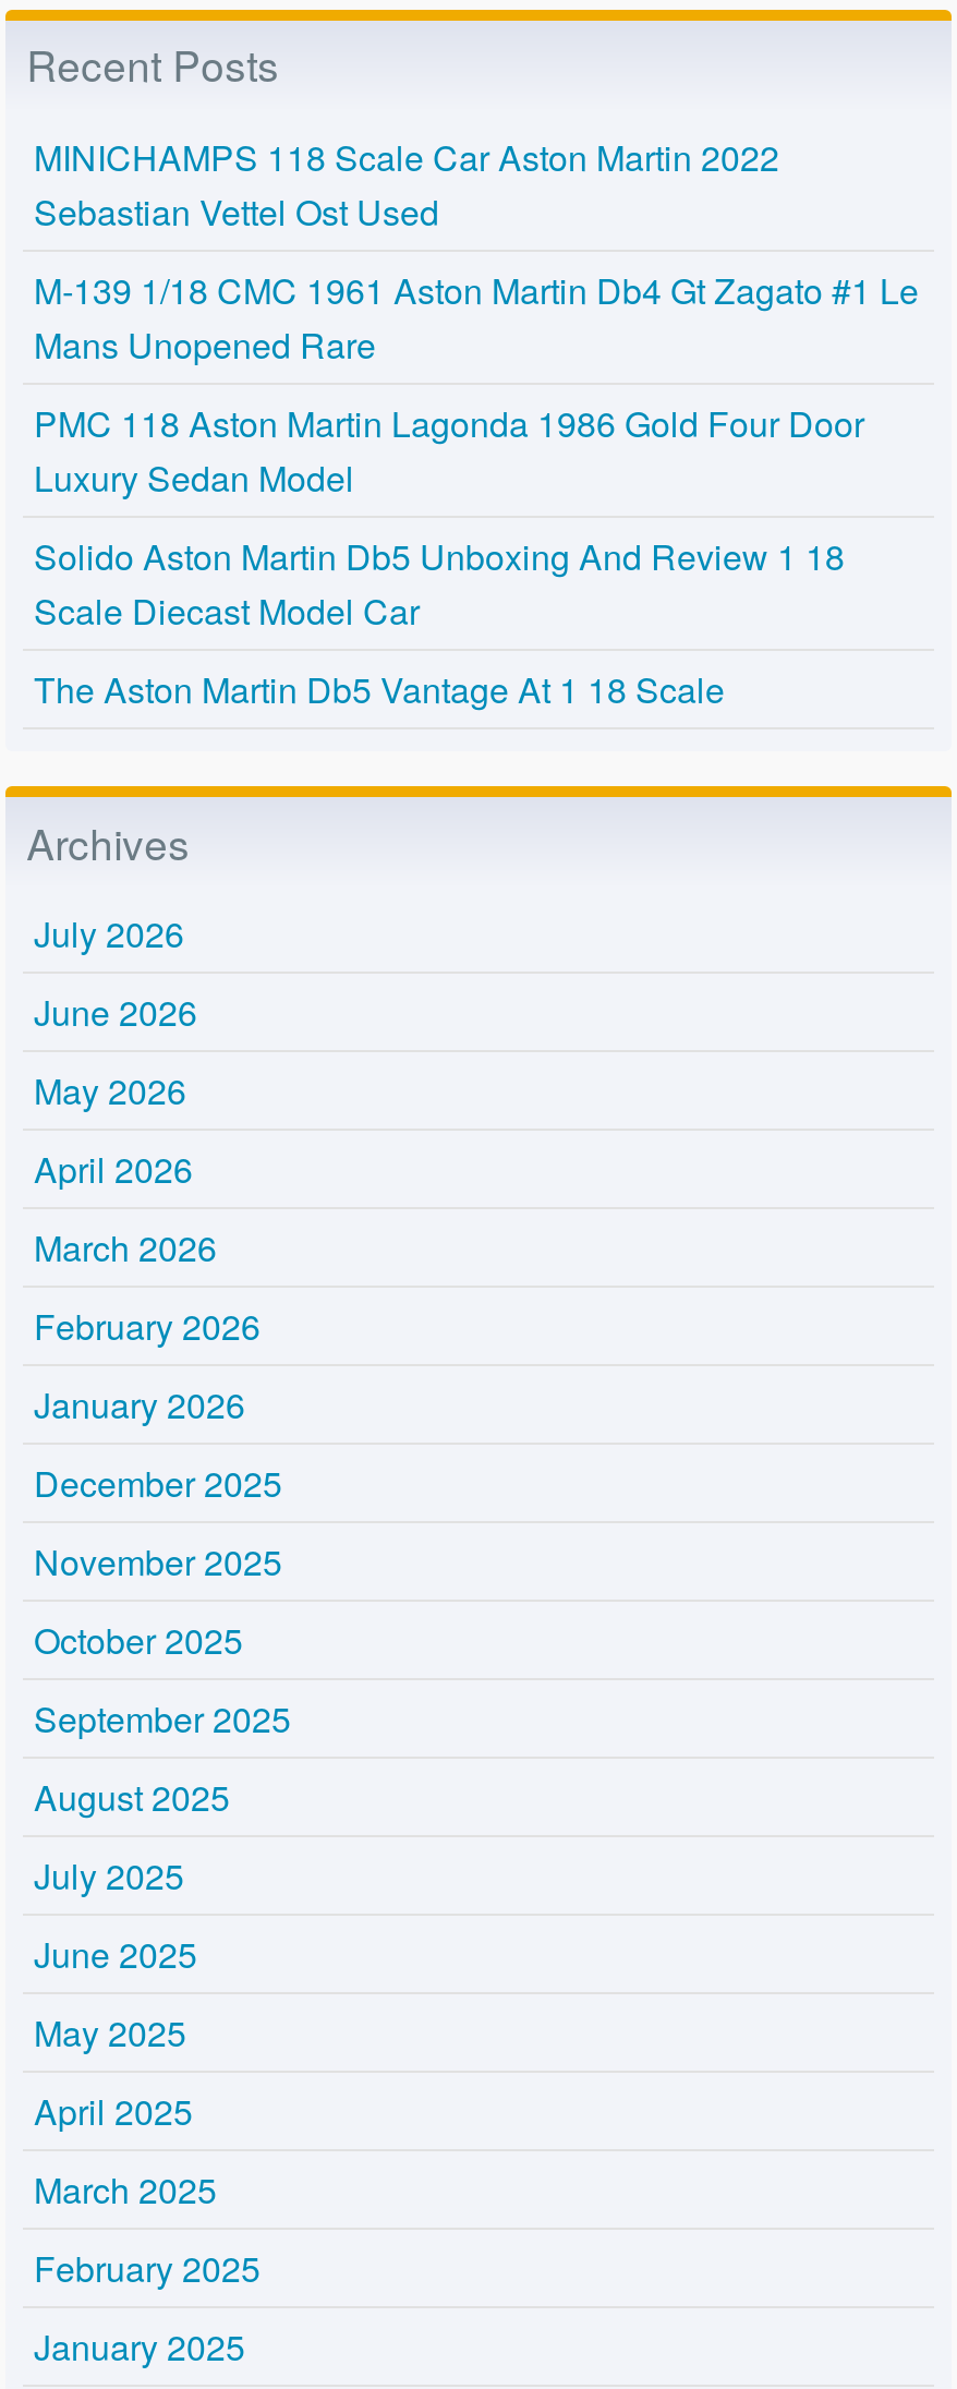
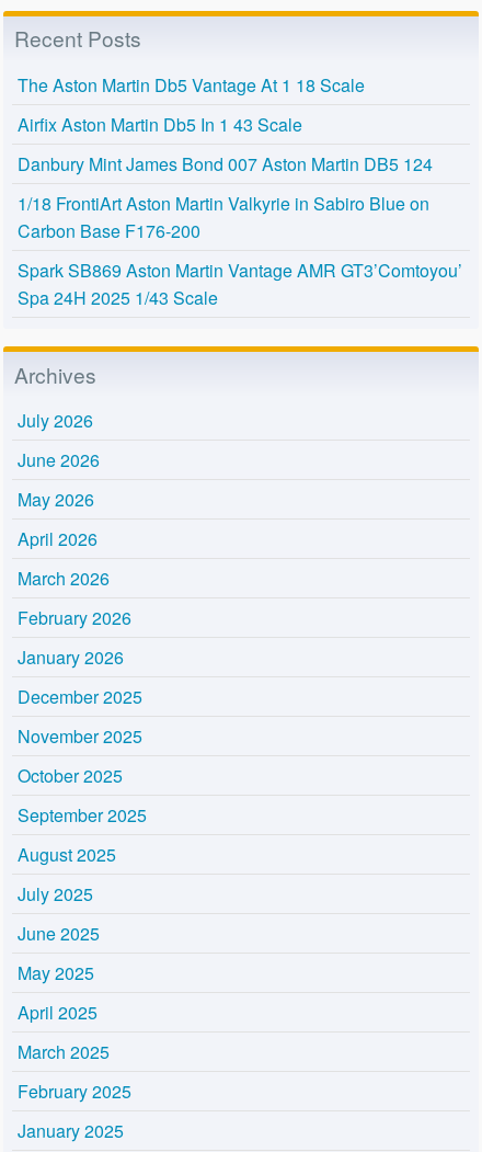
[34,132,919,636] MINICHAMPS 118 Scale Car Aston Martin 2022 | Sebastian Vettel Ost Used | M-139 1/18 CMC 1961 Aston Martin Db4 Gt Zagato #1 Le | Mans Unopened Rare | PMC 118 Aston Martin Lagonda 1986 Gold Four Door | Luxury Sedan Model | Solido Aston Martin Db5 Unboxing And Review 1 18 | Scale Diecast Model Car -> none
moved [34,664,725,714] -> [18,72,365,98]: The Aston Martin Db5 Vantage At 1 18 Scale
none -> [18,112,462,310] Airfix Aston Martin Db5 In 1 43 Scale | Danbury Mint James Bond 007 Aston Martin DB5 124 | 1/18 FrontiArt Aston Martin Valkyrie in Sabiro Blue on | Carbon Base F176-200 | Spark SB869 Aston Martin Vantage AMR GT3’Comtoyou’ | Spa 24H 2025 1/43 Scale

